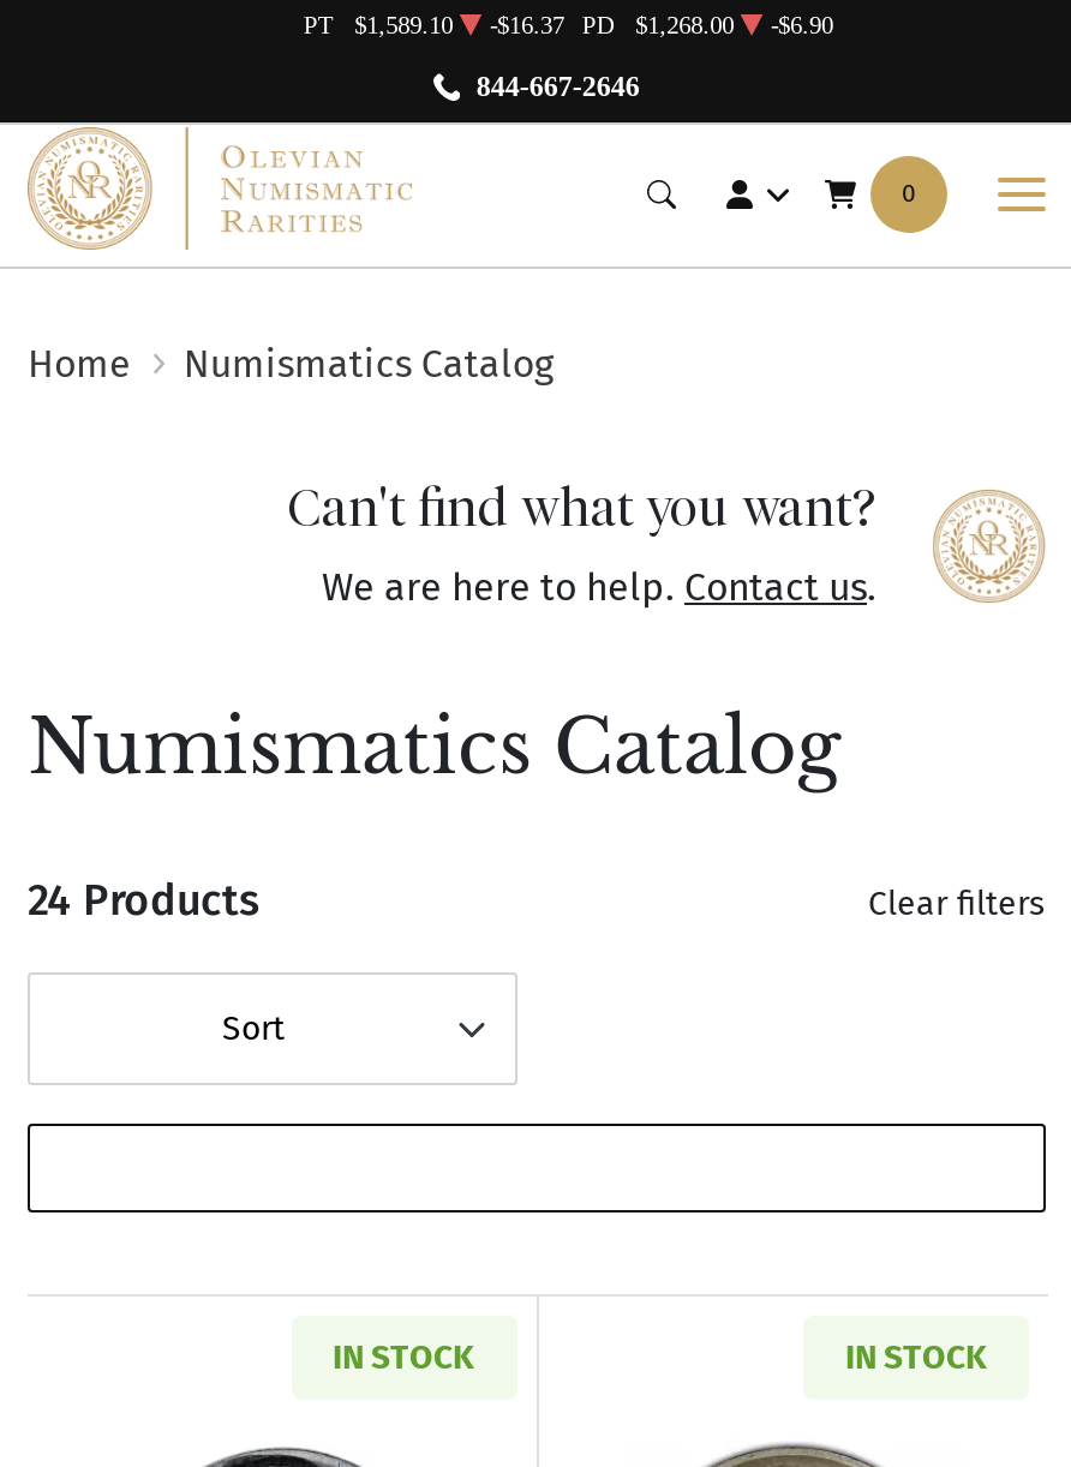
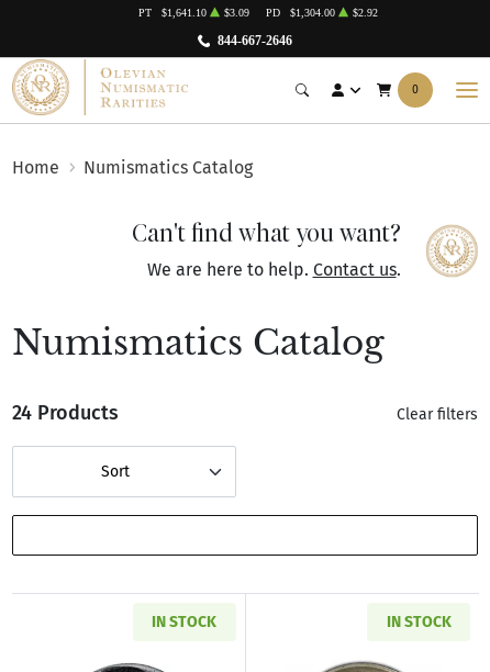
[354,12,453,38] $1,589.10 -> [162,6,207,18] $1,641.10
[490,12,564,38] -$16.37 -> [224,6,249,18] $3.09
[635,12,734,38] $1,268.00 -> [290,6,335,18] $1,304.00
[771,12,833,38] -$6.90 -> [352,6,377,18] $2.92

